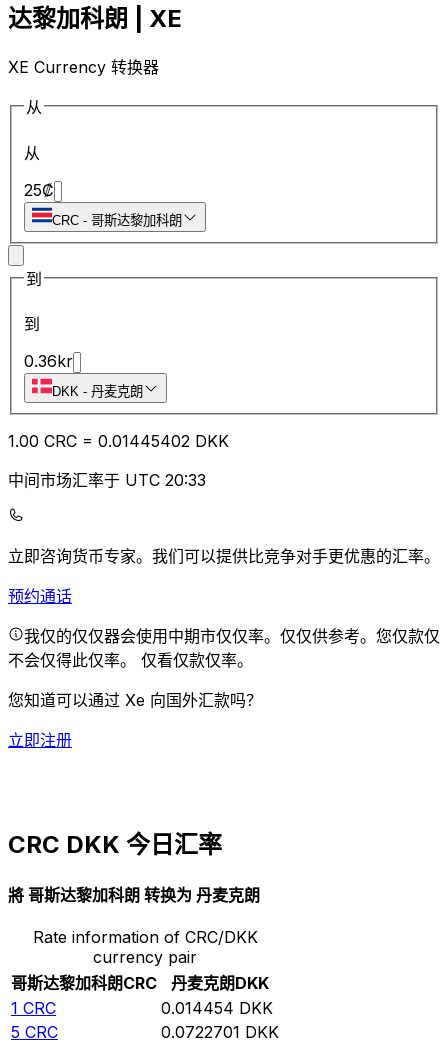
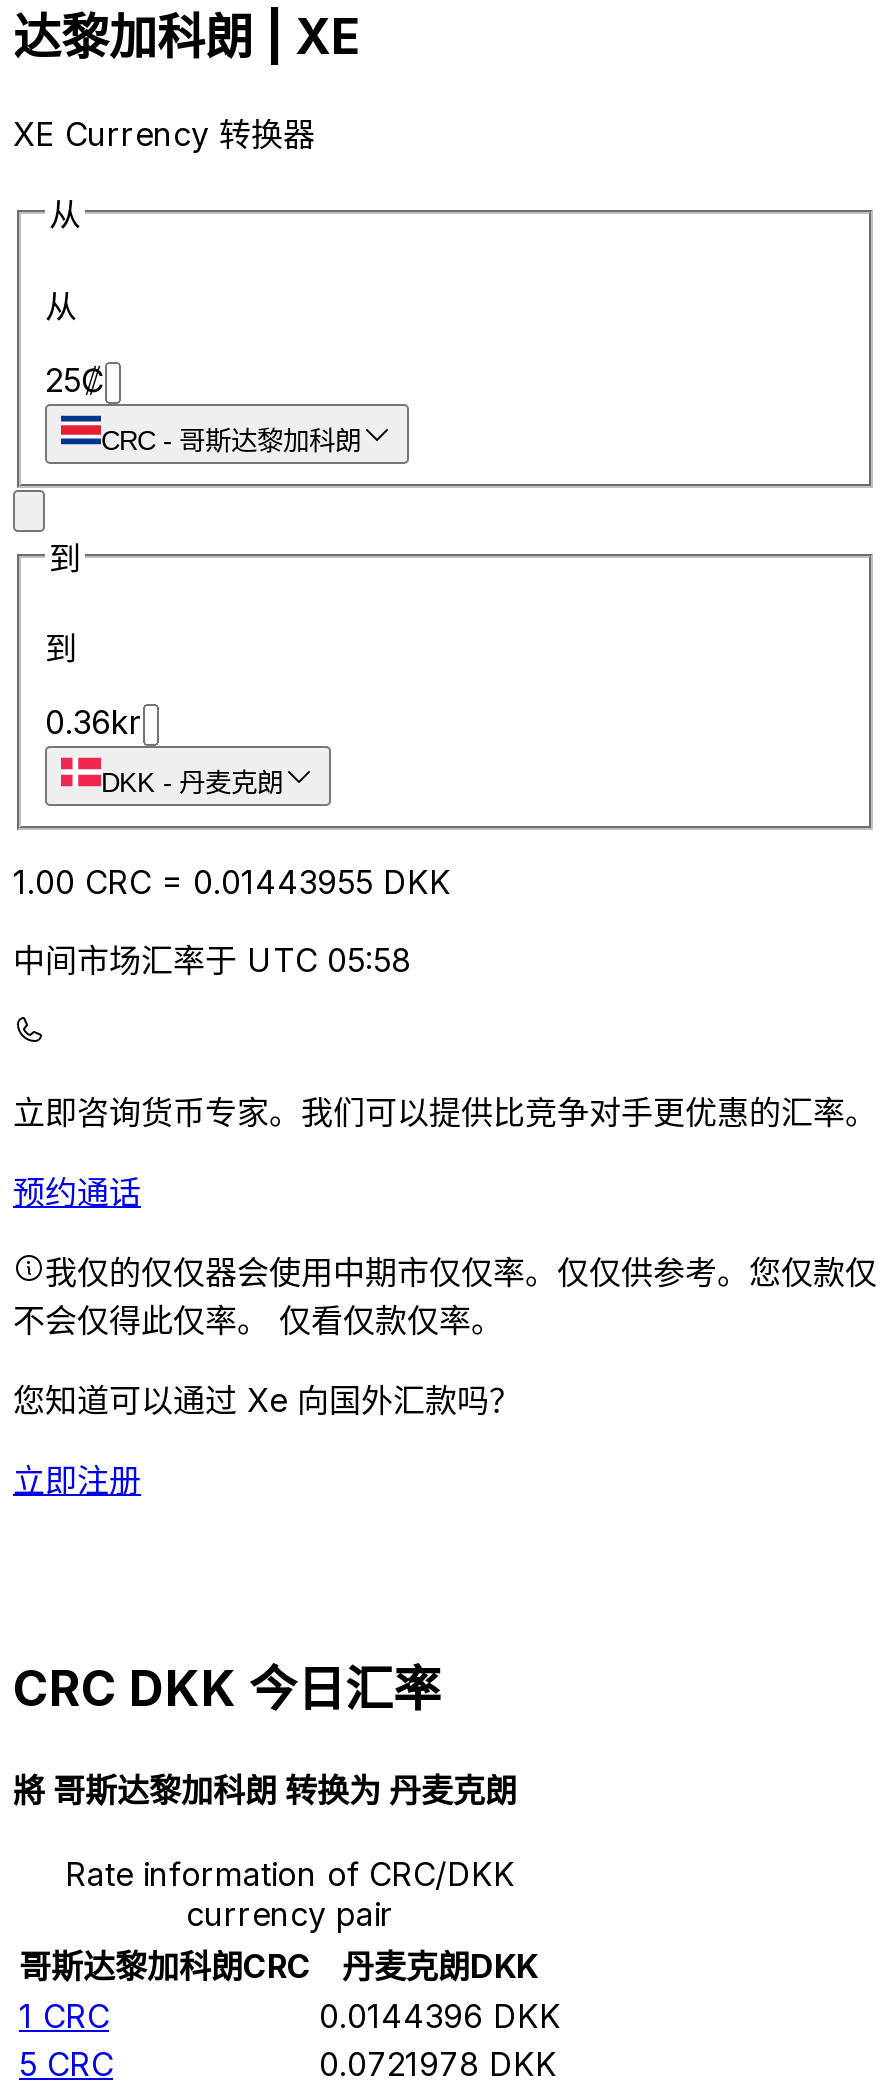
[8,431,229,451] 1.00 CRC = 0.01445402 DKK -> [13,863,451,903] 1.00 CRC = 0.01443955 DKK
[8,470,206,490] 中间市场汇率于 UTC 20:33 -> [13,941,411,981] 中间市场汇率于 UTC 05:58
[161,998,273,1018] 0.014454 DKK -> [319,1996,561,2036] 0.0144396 DKK
[161,1022,279,1042] 0.0722701 DKK -> [319,2044,557,2084] 0.0721978 DKK

